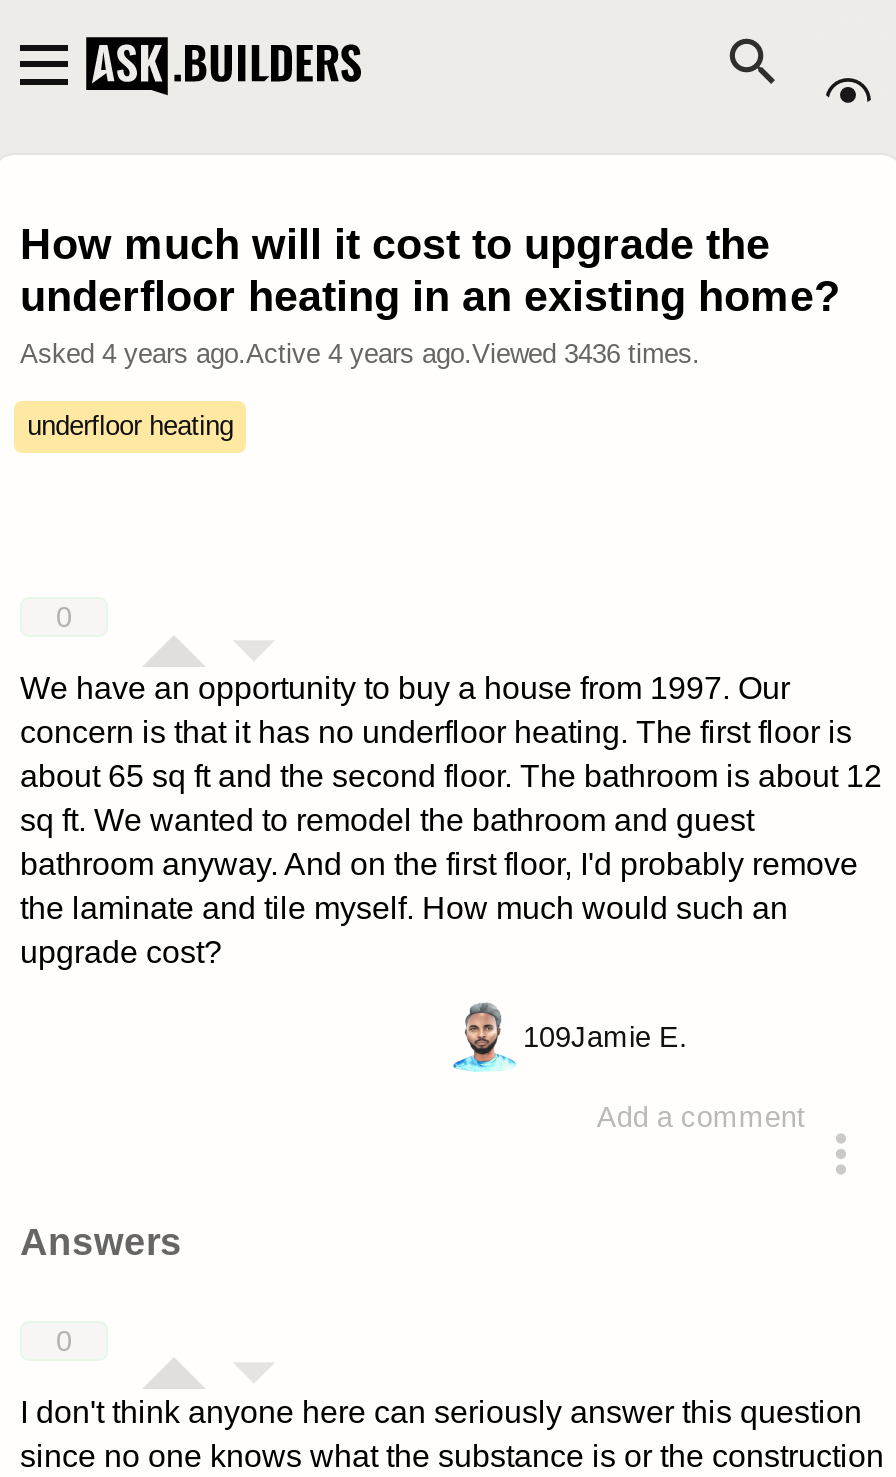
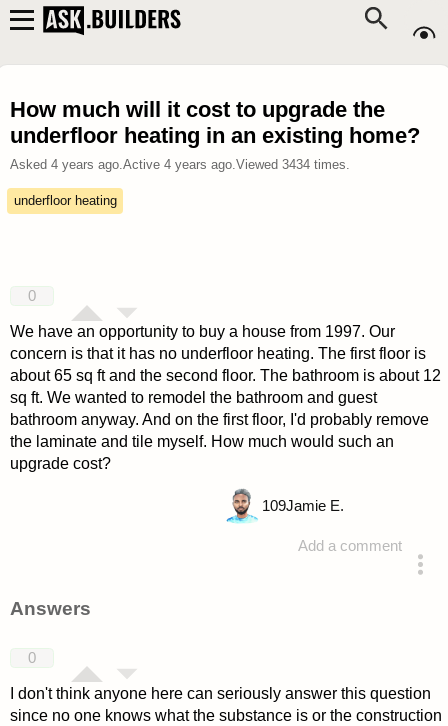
[20,339,700,369] Asked 4 years ago.Active 4 years ago.Viewed 3436 times. -> [10,157,350,172] Asked 4 years ago.Active 4 years ago.Viewed 3434 times.

